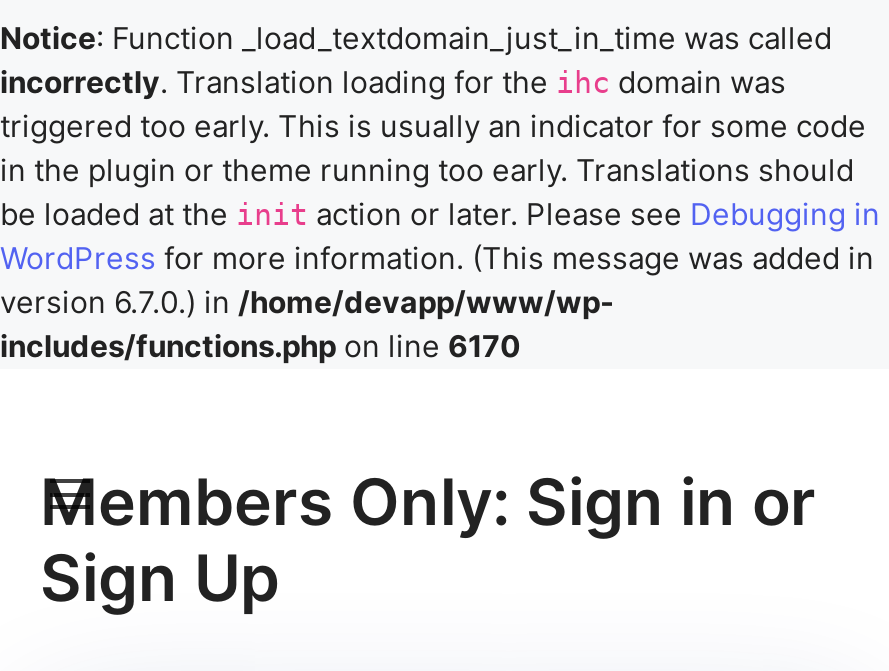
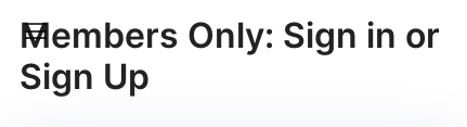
[0,19,880,365] Notice: Function _load_textdomain_just_in_time was called | incorrectly. Translation loading for the ihc domain was | triggered too early. This is usually an indicator for some code | in the plugin or theme running too early. Translations should | be loaded at the init action or later. Please see Debugging in | WordPress for more information. (This message was added in | version 6.7.0.) in /home/devapp/www/wp- | includes/functions.php on line 6170 -> none

